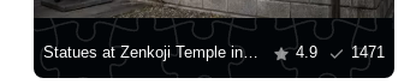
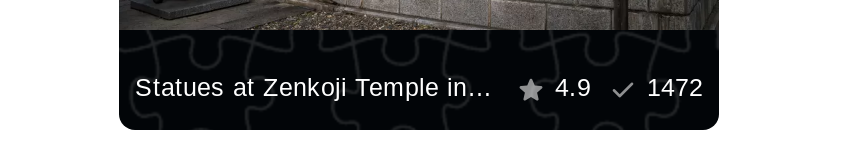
[296,45,385,61] 4.9 1471 -> [555,74,703,102] 4.9 1472

